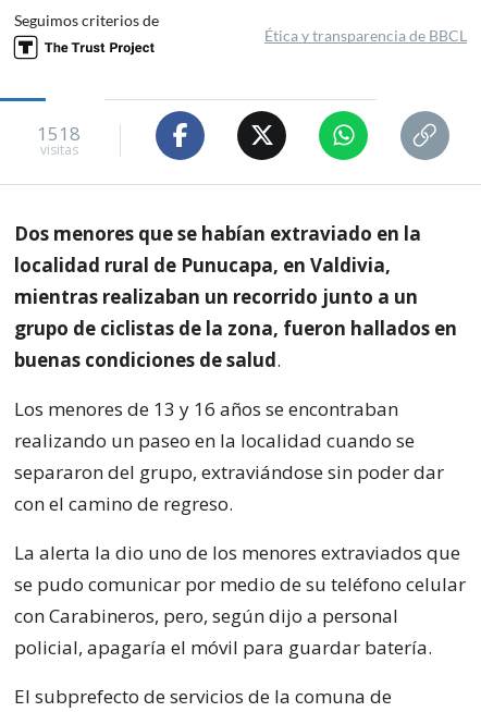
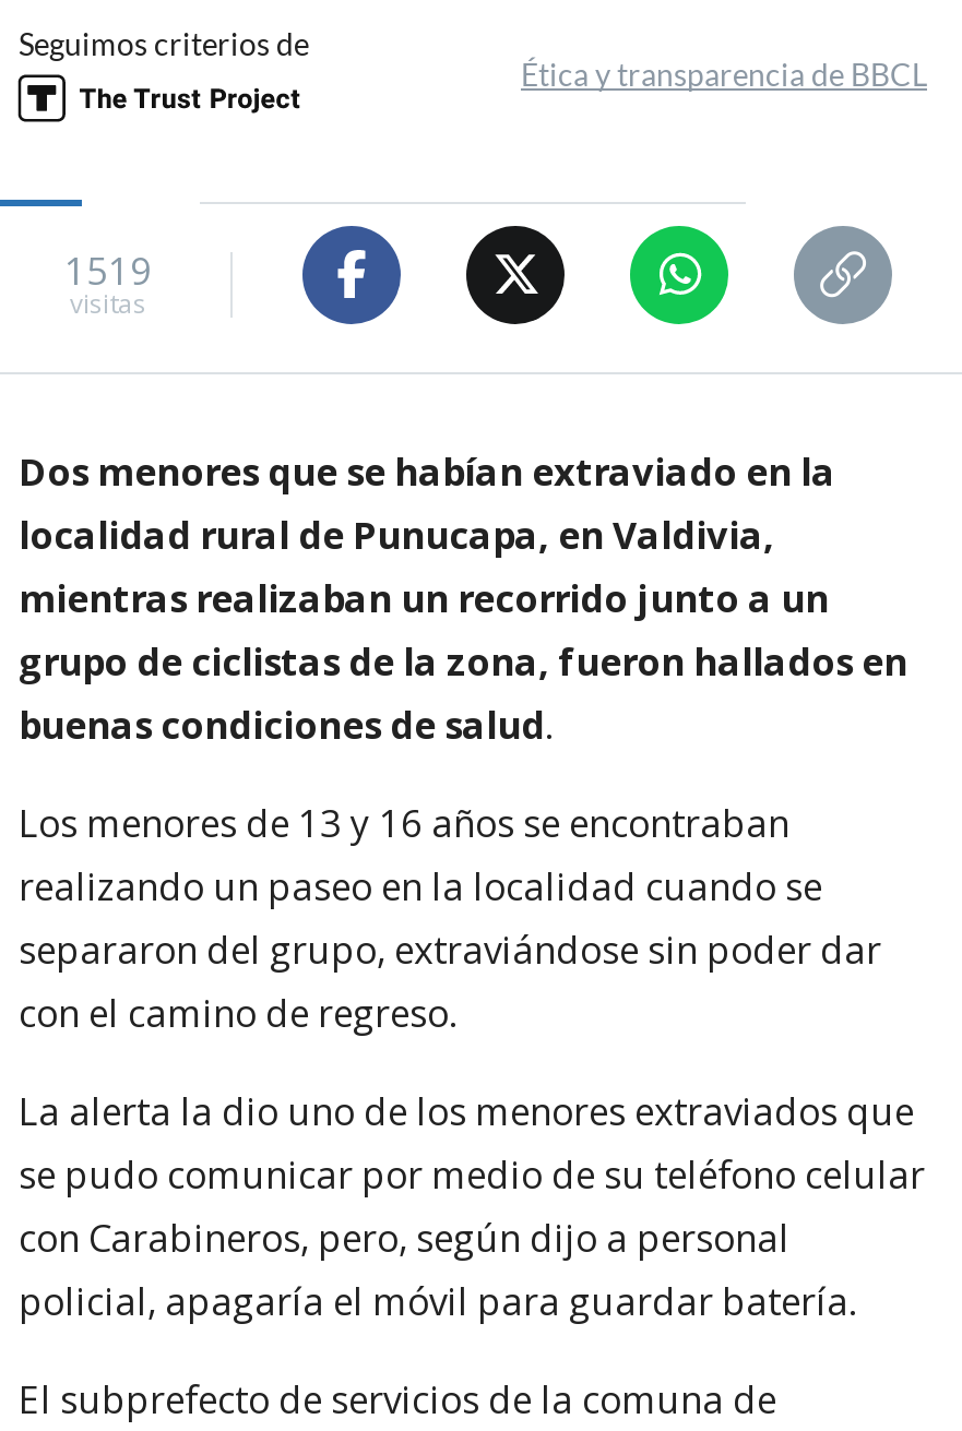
[37,121,81,146] 1518 -> [64,246,152,296] 1519

